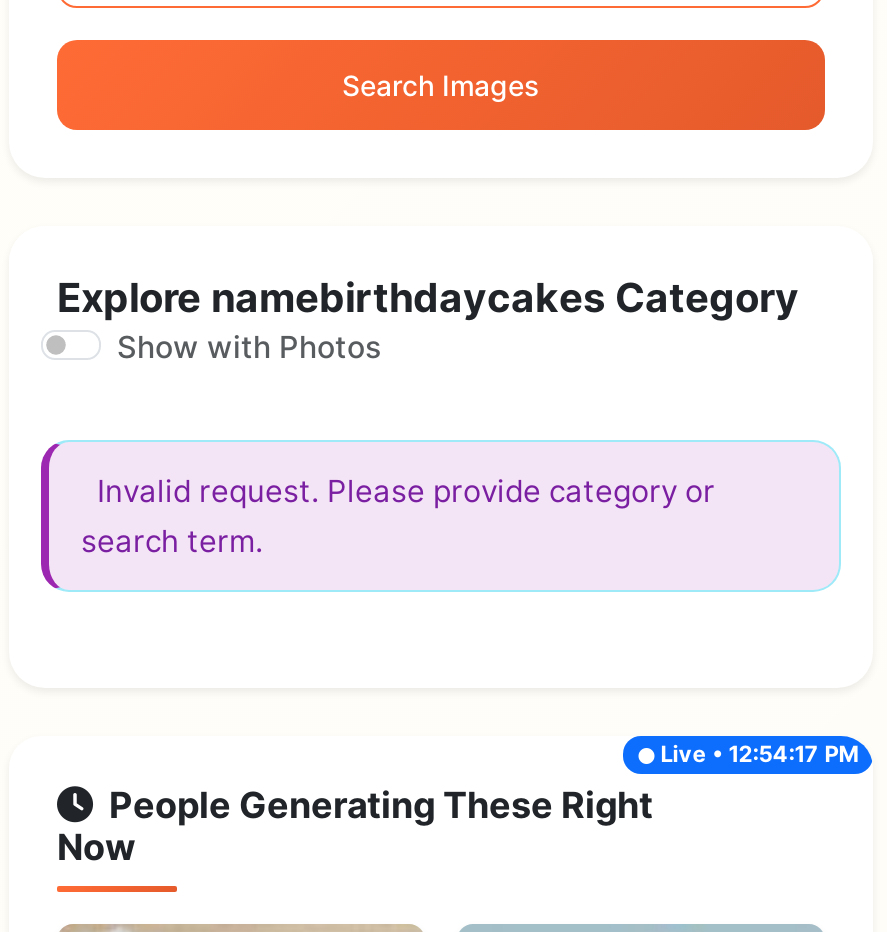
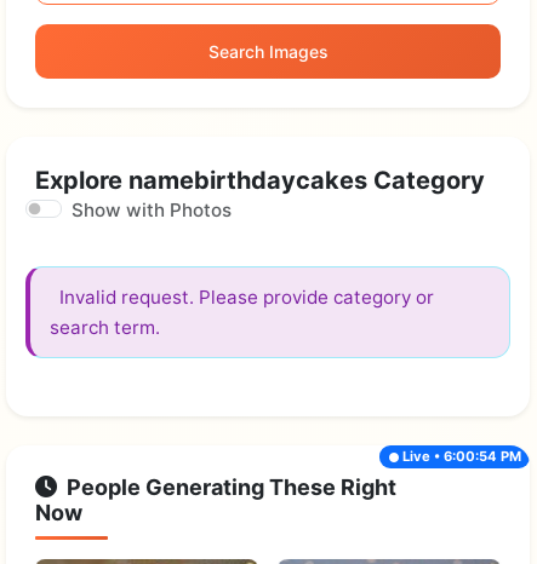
[660,740,858,768] Live • 12:54:17 PM -> [402,448,521,465] Live • 6:00:54 PM

